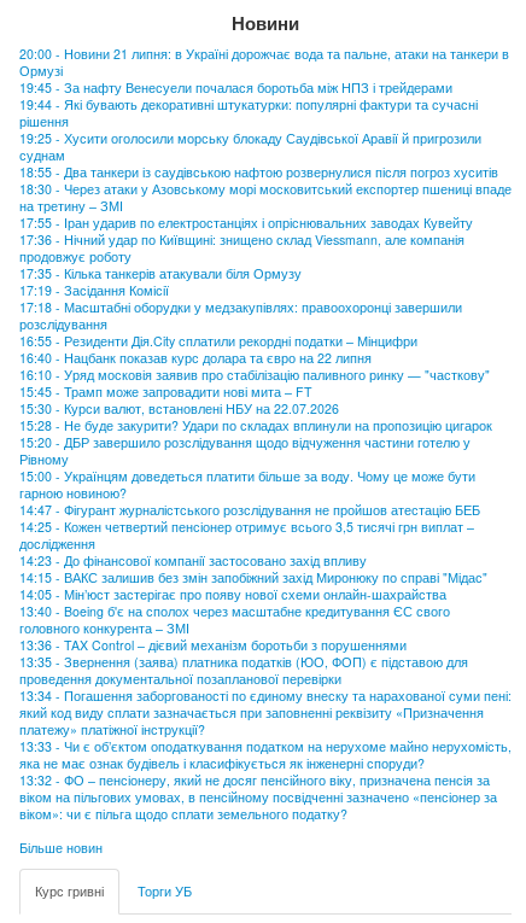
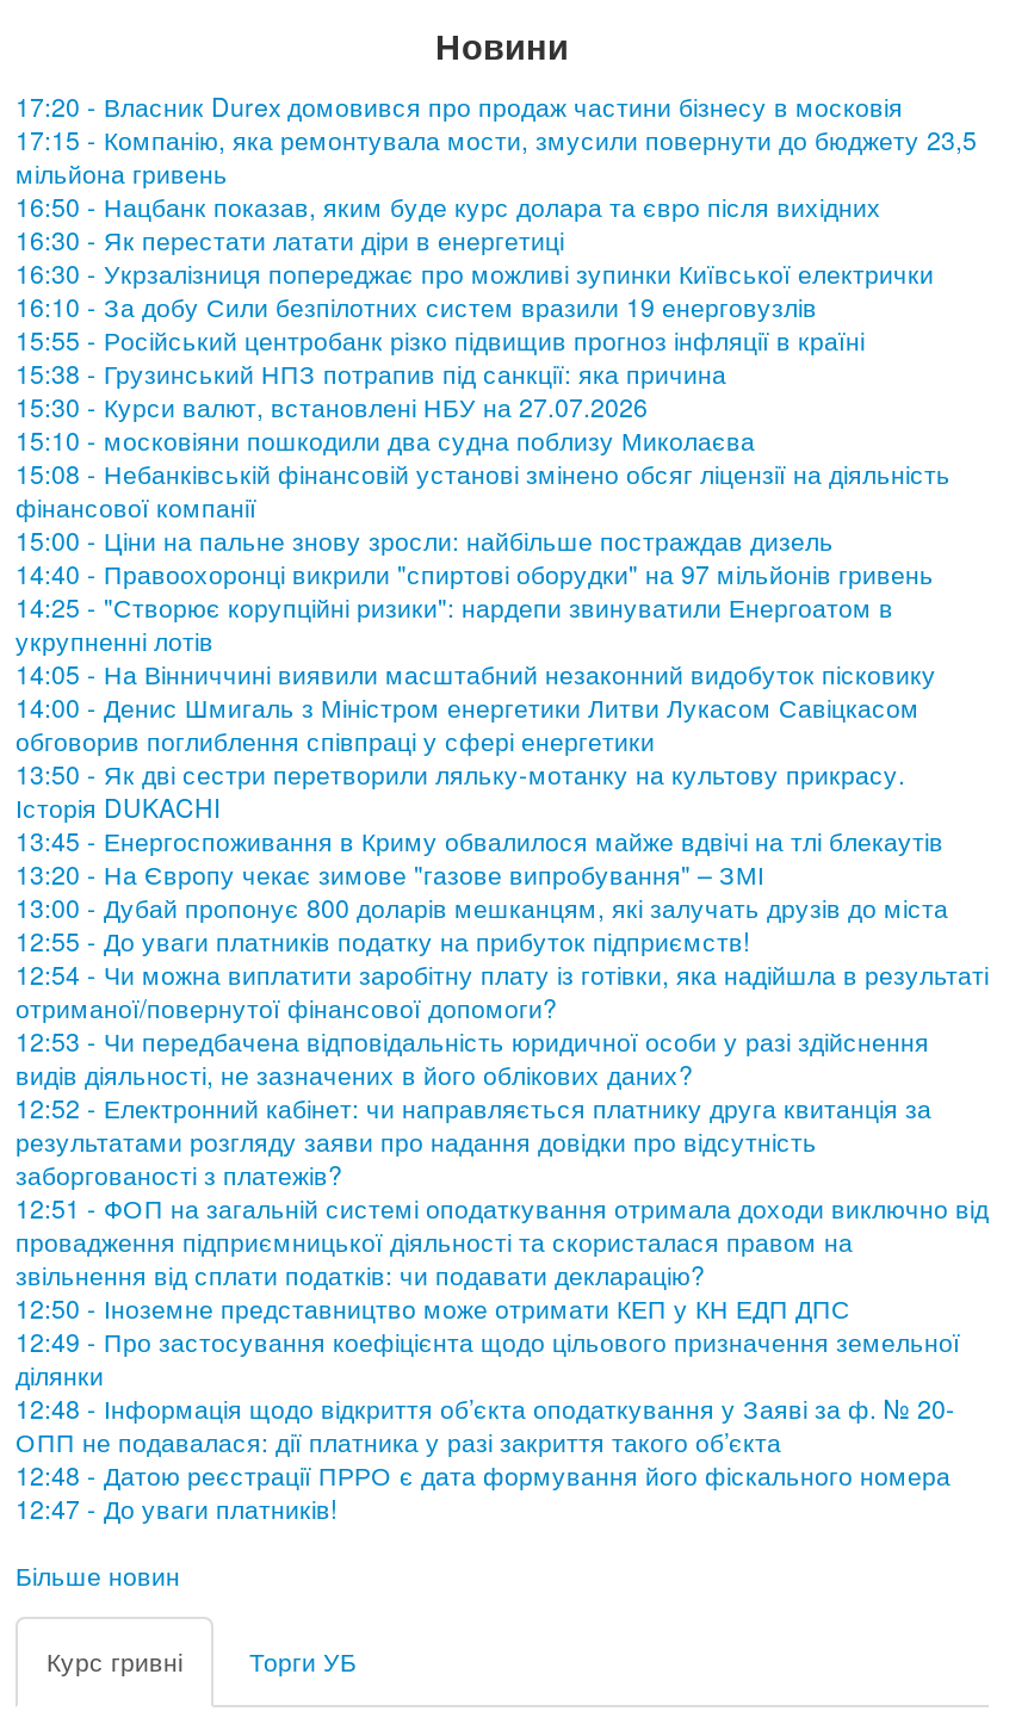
[19,45,512,823] 20:00 - Новини 21 липня: в Україні дорожчає вода та пальне, атаки на танкери в | Ормузі | 19:45 - За нафту Венесуели почалася боротьба між НПЗ і трейдерами | 19:44 - Які бувають декоративні штукатурки: популярні фактури та сучасні | рішення | 19:25 - Хусити оголосили морську блокаду Саудівської Аравії й пригрозили | суднам | 18:55 - Два танкери із саудівською нафтою розвернулися після погроз хуситів | 18:30 - Через атаки у Азовському морі московитський експортер пшениці впаде | на третину – ЗМІ | 17:55 - Іран ударив по електростанціях і опріснювальних заводах Кувейту | 17:36 - Нічний удар по Київщині: знищено склад Viessmann, але компанія | продовжує роботу | 17:35 - Кілька танкерів атакували біля Ормузу | 17:19 - Засідання Комісії | 17:18 - Масштабні оборудки у медзакупівлях: правоохоронці завершили | розслідування | 16:55 - Резиденти Дія.City сплатили рекордні податки – Мінцифри | 16:40 - Нацбанк показав курс долара та євро на 22 липня | 16:10 - Уряд московія заявив про стабілізацію паливного ринку — "часткову" | 15:45 - Трамп може запровадити нові мита – FT | 15:30 - Курси валют, встановлені НБУ на 22.07.2026 | 15:28 - Не буде закурити? Удари по складах вплинули на пропозицію цигарок | 15:20 - ДБР завершило розслідування щодо відчуження частини готелю у | Рівному | 15:00 - Українцям доведеться платити більше за воду. Чому це може бути | гарною новиною? | 14:47 - Фігурант журналістського розслідування не пройшов атестацію БЕБ | 14:25 - Кожен четвертий пенсіонер отримує всього 3,5 тисячі грн виплат – | дослідження | 14:23 - До фінансової компанії застосовано захід впливу | 14:15 - ВАКС залишив без змін запобіжний захід Миронюку по справі "Мідас" | 14:05 - Мін’юст застерігає про появу нової схеми онлайн-шахрайства | 13:40 - Boeing б'є на сполох через масштабне кредитування ЄС свого | головного конкурента – ЗМІ | 13:36 - TAX Control – дієвий механізм боротьби з порушеннями | 13:35 - Звернення (заява) платника податків (ЮО, ФОП) є підставою для | проведення документальної позапланової перевірки | 13:34 - Погашення заборгованості по єдиному внеску та нарахованої суми пені: | який код виду сплати зазначається при заповненні реквізиту «Призначення | платежу» платіжної інструкції? | 13:33 - Чи є об’єктом оподаткування податком на нерухоме майно нерухомість, | яка не має ознак будівель і класифікується як інженерні споруди? | 13:32 - ФО – пенсіонеру, який не досяг пенсійного віку, призначена пенсія за | віком на пільгових умовах, в пенсійному посвідченні зазначено «пенсіонер за | віком»: чи є пільга щодо сплати земельного податку? -> [16,89,989,1527] 17:20 - Власник Durex домовився про продаж частини бізнесу в московія | 17:15 - Компанію, яка ремонтувала мости, змусили повернути до бюджету 23,5 | мільйона гривень | 16:50 - Нацбанк показав, яким буде курс долара та євро після вихідних | 16:30 - Як перестати латати діри в енергетиці | 16:30 - Укрзалізниця попереджає про можливі зупинки Київської електрички | 16:10 - За добу Сили безпілотних систем вразили 19 енерговузлів | 15:55 - Російський центробанк різко підвищив прогноз інфляції в країні | 15:38 - Грузинський НПЗ потрапив під санкції: яка причина | 15:30 - Курси валют, встановлені НБУ на 27.07.2026 | 15:10 - московіяни пошкодили два судна поблизу Миколаєва | 15:08 - Небанківській фінансовій установі змінено обсяг ліцензії на діяльність | фінансової компанії | 15:00 - Ціни на пальне знову зросли: найбільше постраждав дизель | 14:40 - Правоохоронці викрили "спиртові оборудки" на 97 мільйонів гривень | 14:25 - "Створює корупційні ризики": нардепи звинуватили Енергоатом в | укрупненні лотів | 14:05 - На Вінниччині виявили масштабний незаконний видобуток пісковику | 14:00 - Денис Шмигаль з Міністром енергетики Литви Лукасом Савіцкасом | обговорив поглиблення співпраці у сфері енергетики | 13:50 - Як дві сестри перетворили ляльку-мотанку на культову прикрасу. | Історія DUKACHI | 13:45 - Енергоспоживання в Криму обвалилося майже вдвічі на тлі блекаутів | 13:20 - На Європу чекає зимове "газове випробування" – ЗМІ | 13:00 - Дубай пропонує 800 доларів мешканцям, які залучать друзів до міста | 12:55 - До уваги платників податку на прибуток підприємств! | 12:54 - Чи можна виплатити заробітну плату із готівки, яка надійшла в результаті | отриманої/повернутої фінансової допомоги? | 12:53 - Чи передбачена відповідальність юридичної особи у разі здійснення | видів діяльності, не зазначених в його облікових даних? | 12:52 - Електронний кабінет: чи направляється платнику друга квитанція за | результатами розгляду заяви про надання довідки про відсутність | заборгованості з платежів? | 12:51 - ФОП на загальній системі оподаткування отримала доходи виключно від | провадження підприємницької діяльності та скористалася правом на | звільнення від сплати податків: чи подавати декларацію? | 12:50 - Іноземне представництво може отримати КЕП у КН ЕДП ДПС | 12:49 - Про застосування коефіцієнта щодо цільового призначення земельної | ділянки | 12:48 - Інформація щодо відкриття об’єкта оподаткування у Заяві за ф. № 20- | ОПП не подавалася: дії платника у разі закриття такого об’єкта | 12:48 - Датою реєстрації ПРРО є дата формування його фіскального номера | 12:47 - До уваги платників!

